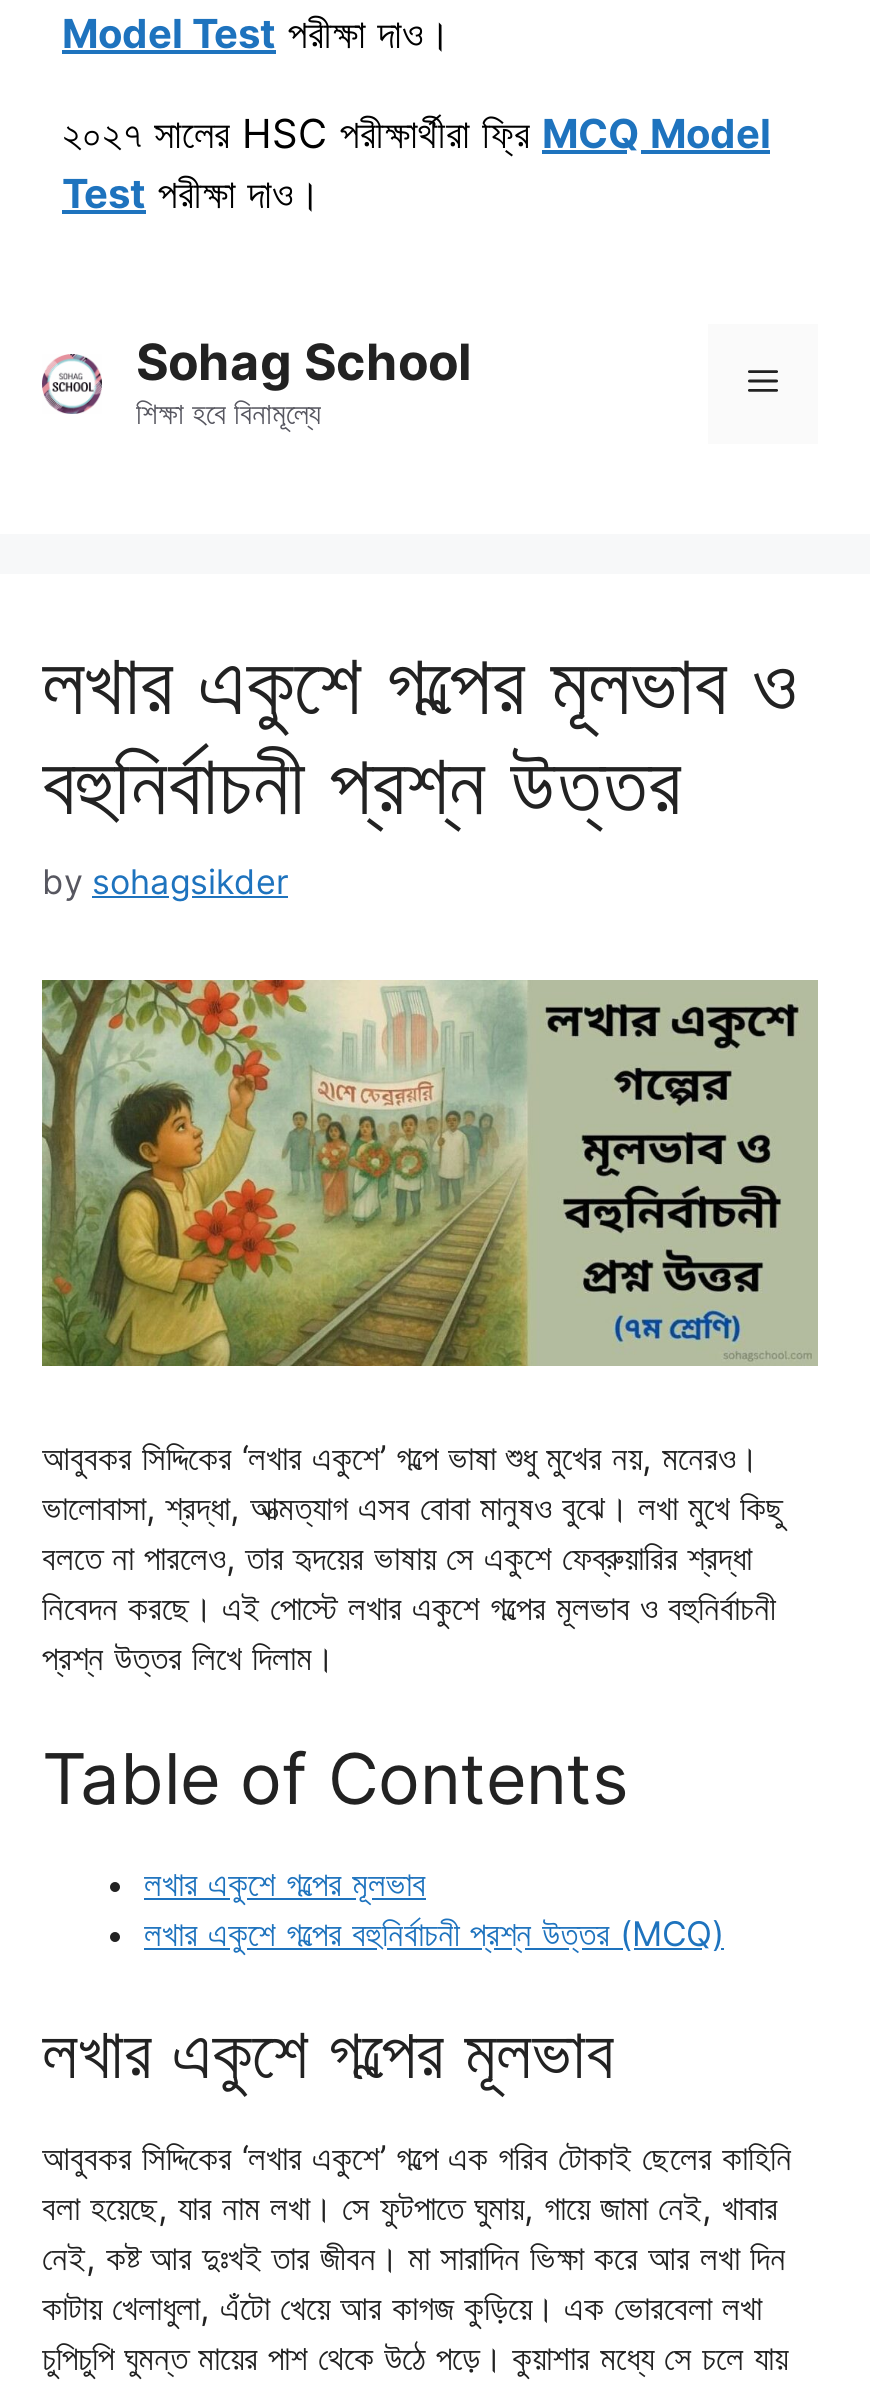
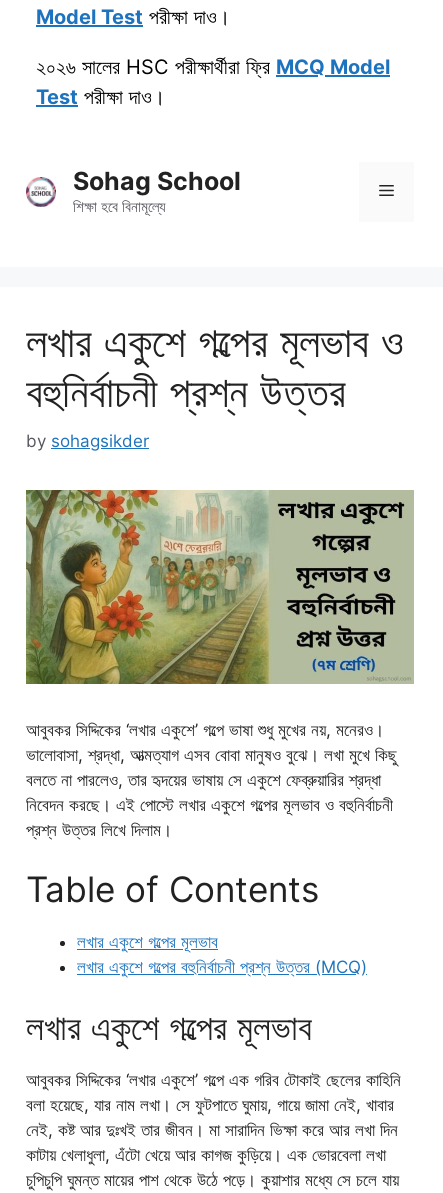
[62,109,770,157] ২০২৭ সালের HSC পরীক্ষার্থীরা ফ্রি MCQ Model -> [36,54,390,78] ২০২৬ সালের HSC পরীক্ষার্থীরা ফ্রি MCQ Model

